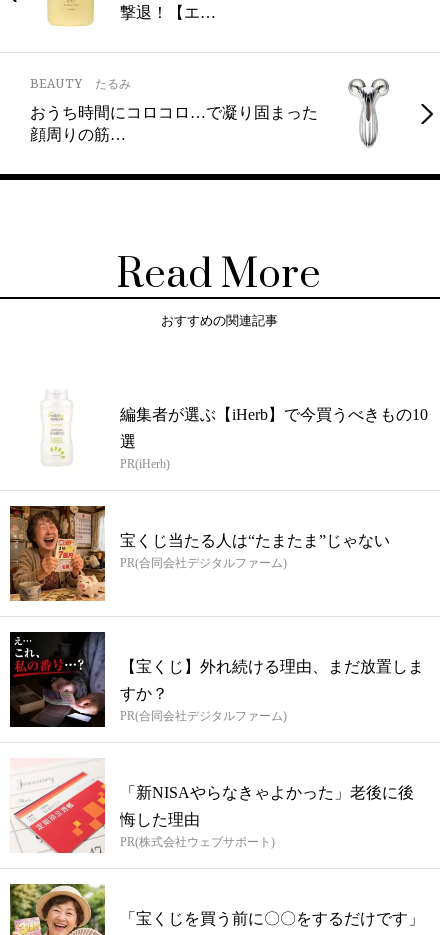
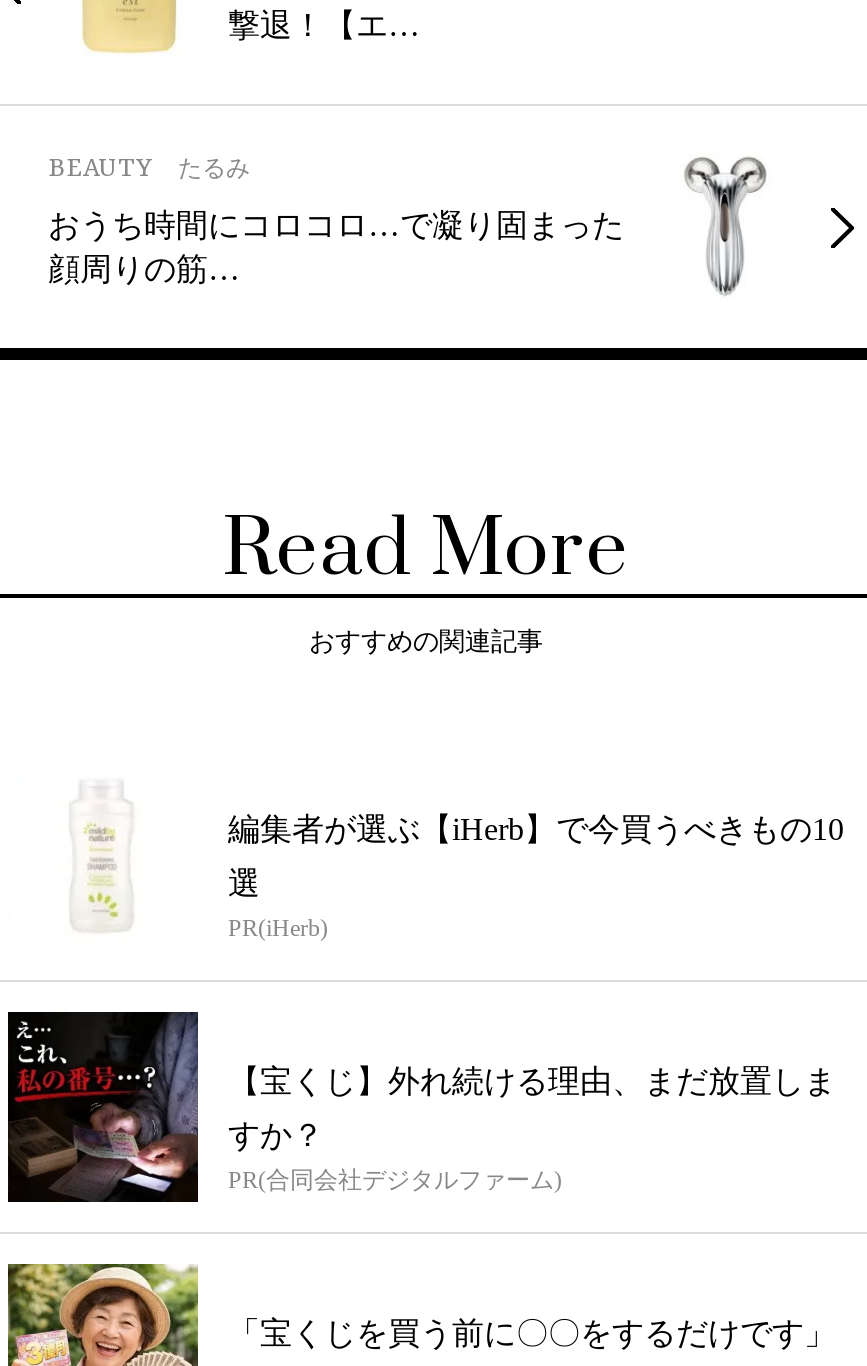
[9,505,390,602] [image] | 宝くじ当たる人は“たまたま”じゃない | PR(合同会社デジタルファーム) -> none
[10,758,414,854] [image] | 「新NISAやらなきゃよかった」老後に後 | 悔した理由 | PR(株式会社ウェブサポート) -> none

